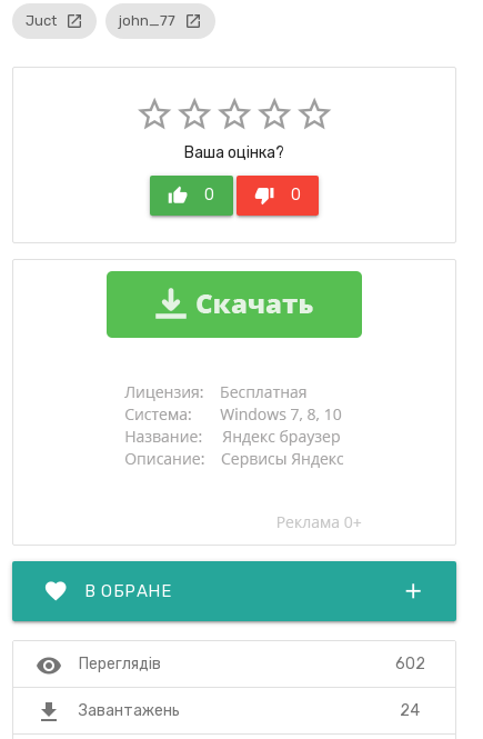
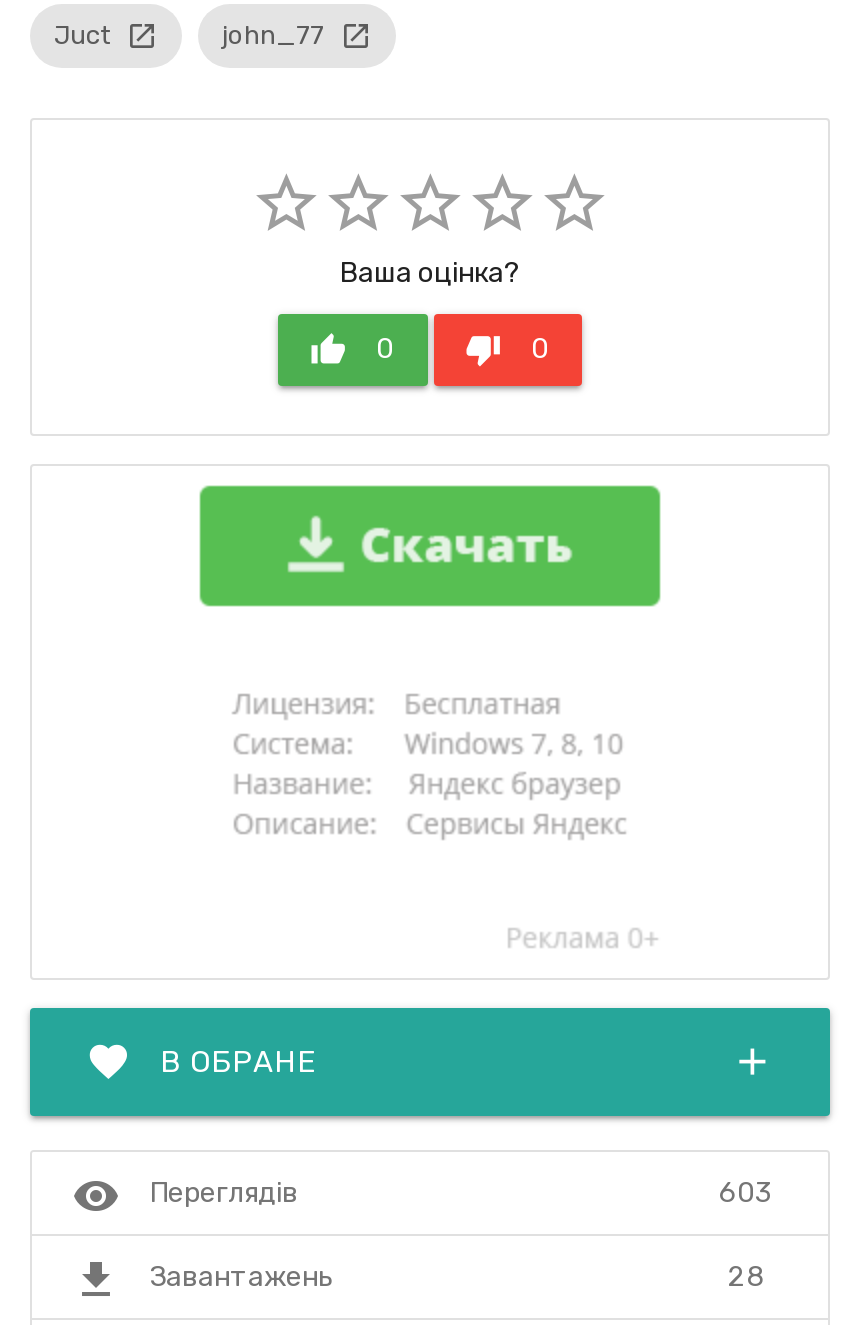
[395,654,425,673] 602 -> [719,1175,773,1209] 603
[400,701,420,720] 24 -> [728,1259,764,1293] 28

